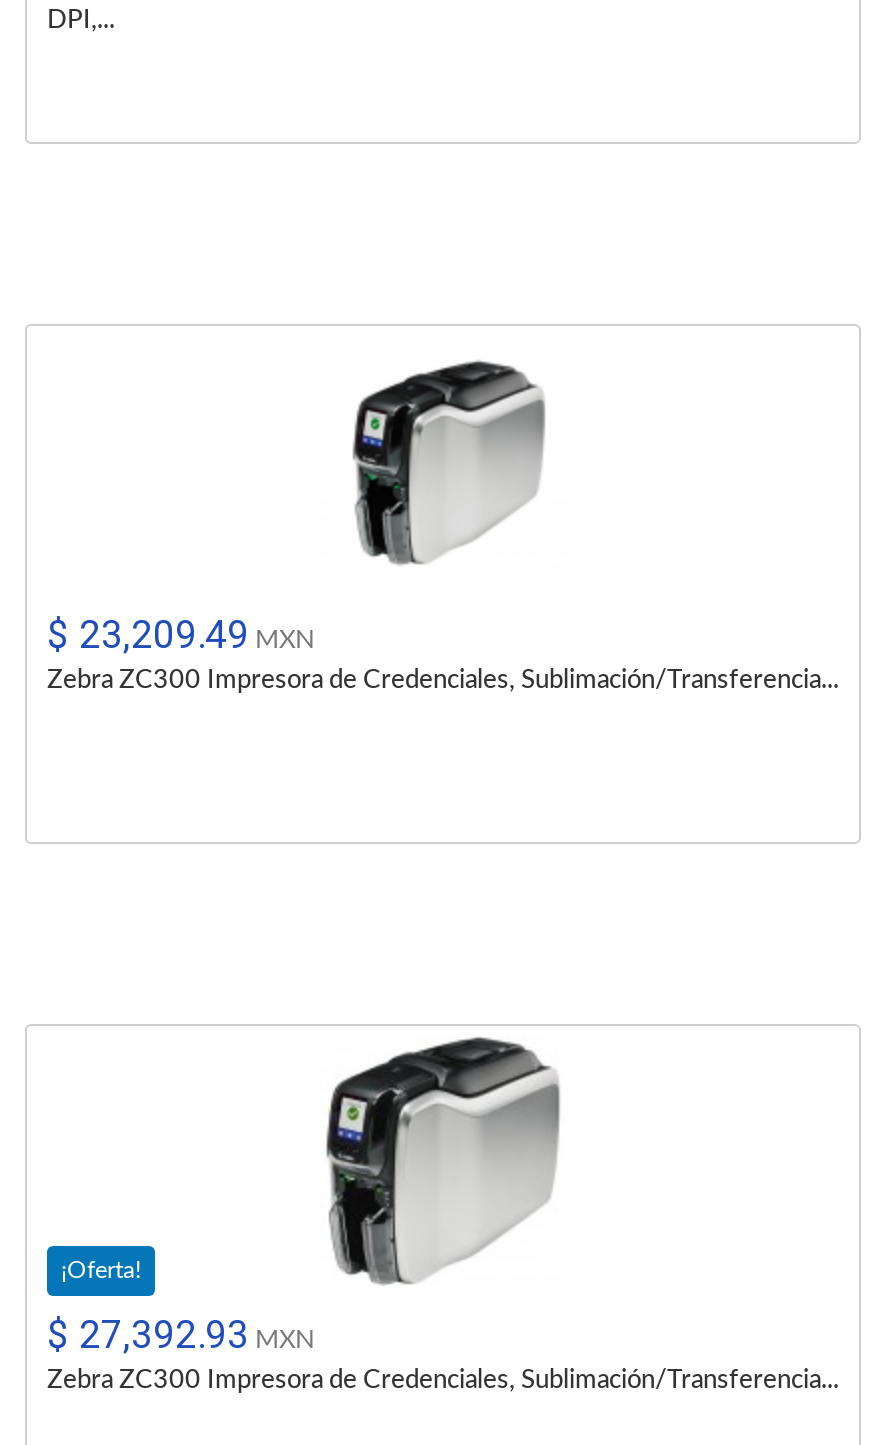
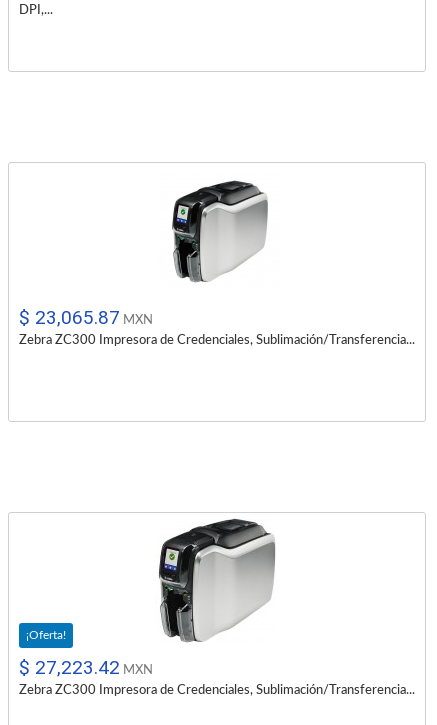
[47,612,315,658] $ 23,209.49 MXN -> [19,306,153,329] $ 23,065.87 MXN
[47,1312,315,1358] $ 27,392.93 MXN -> [19,656,153,679] $ 27,223.42 MXN

